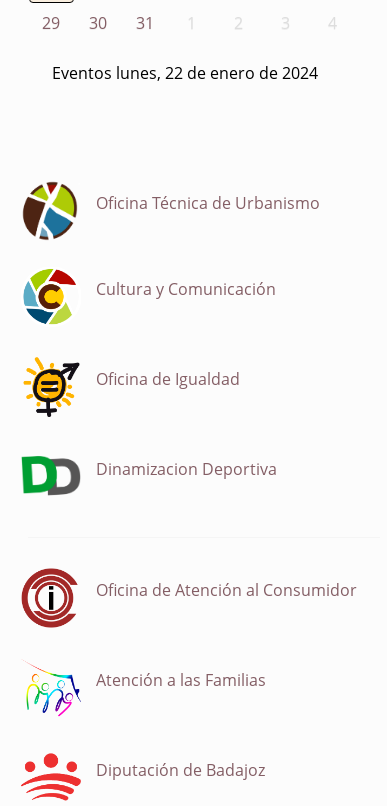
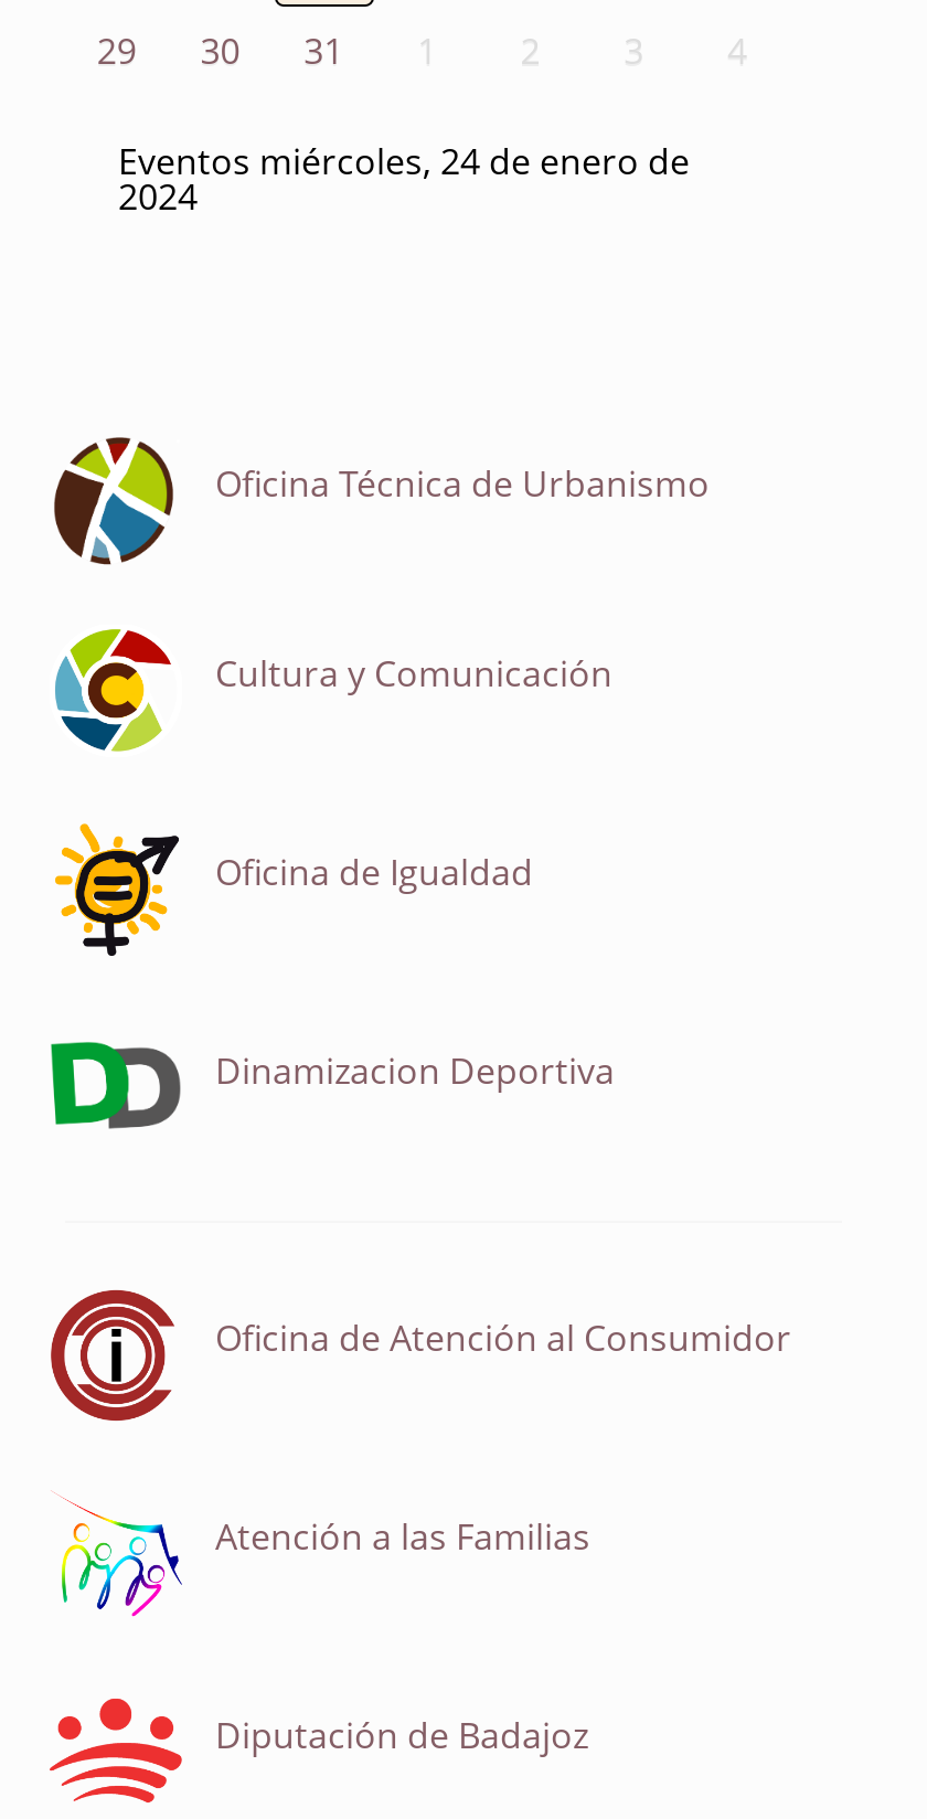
[52,62,318,84] Eventos lunes, 22 de enero de 2024 -> [118,136,690,220] Eventos miércoles, 24 de enero de | 2024

